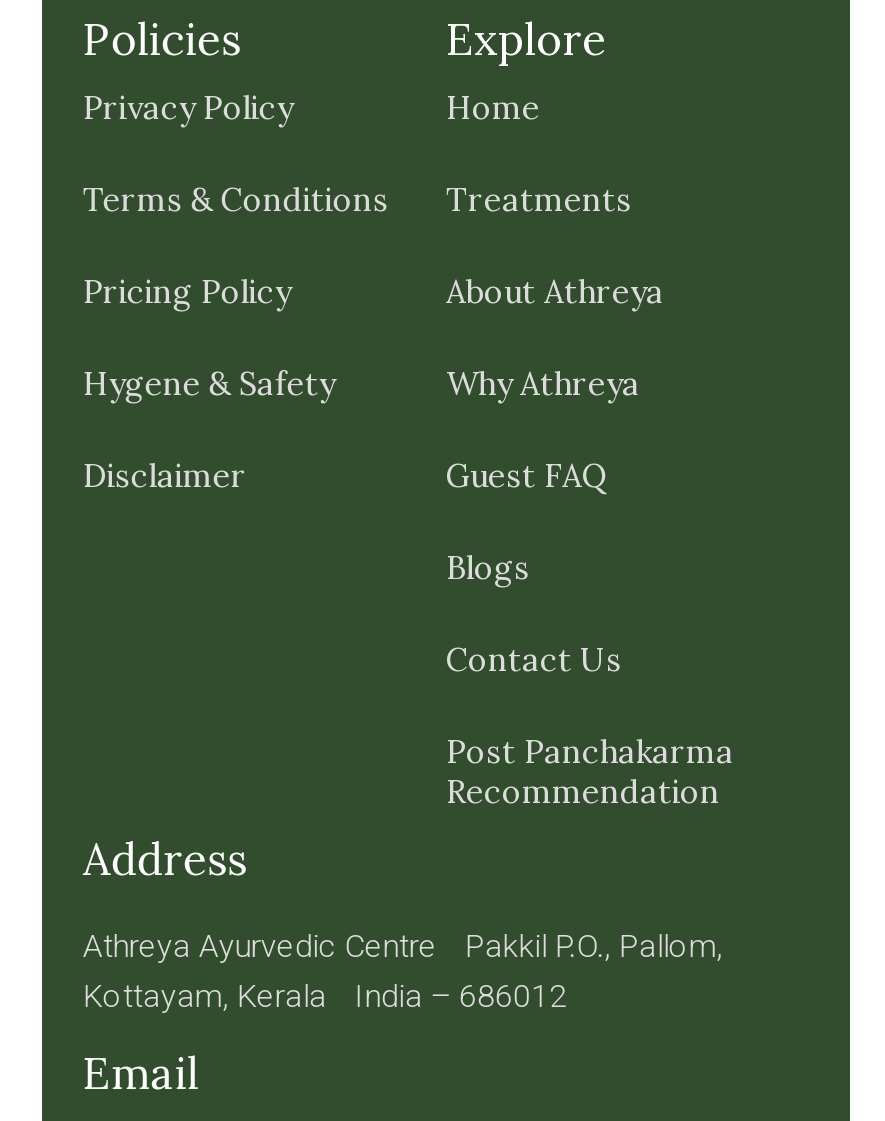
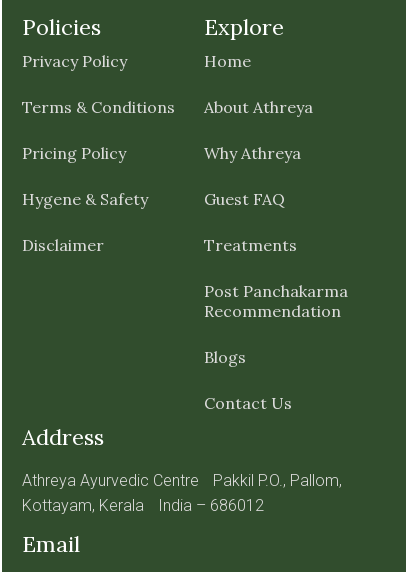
moved [446,180,632,220] -> [204,235,297,255]: Treatments
moved [446,272,664,496] -> [204,97,313,209]: About Athreya | Why Athreya | Guest FAQ
moved [446,548,622,680] -> [204,347,292,413]: Blogs | Contact Us
moved [446,732,734,812] -> [204,281,348,321]: Post Panchakarma | Recommendation

